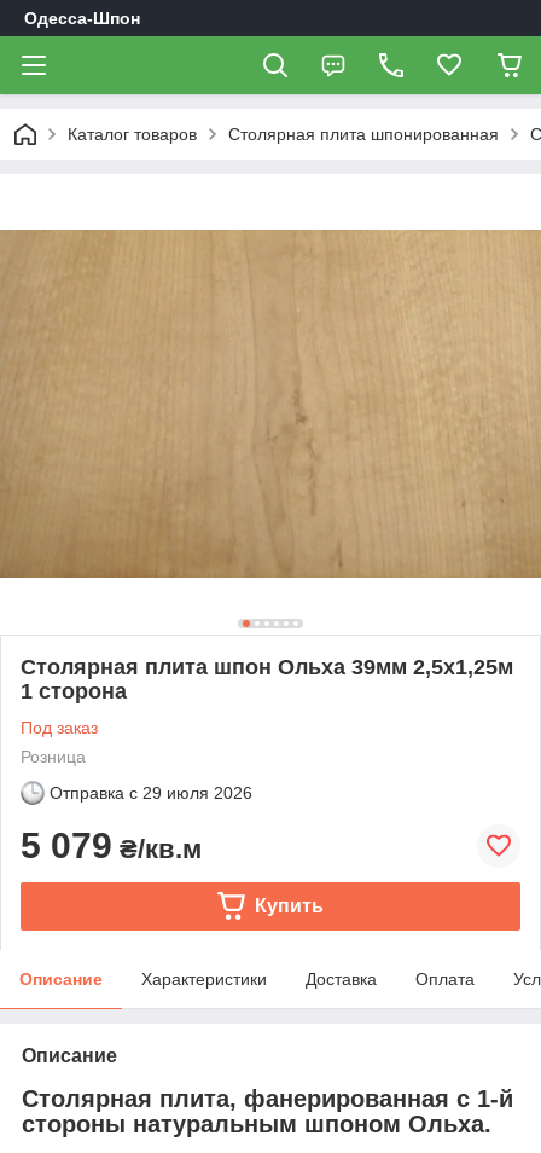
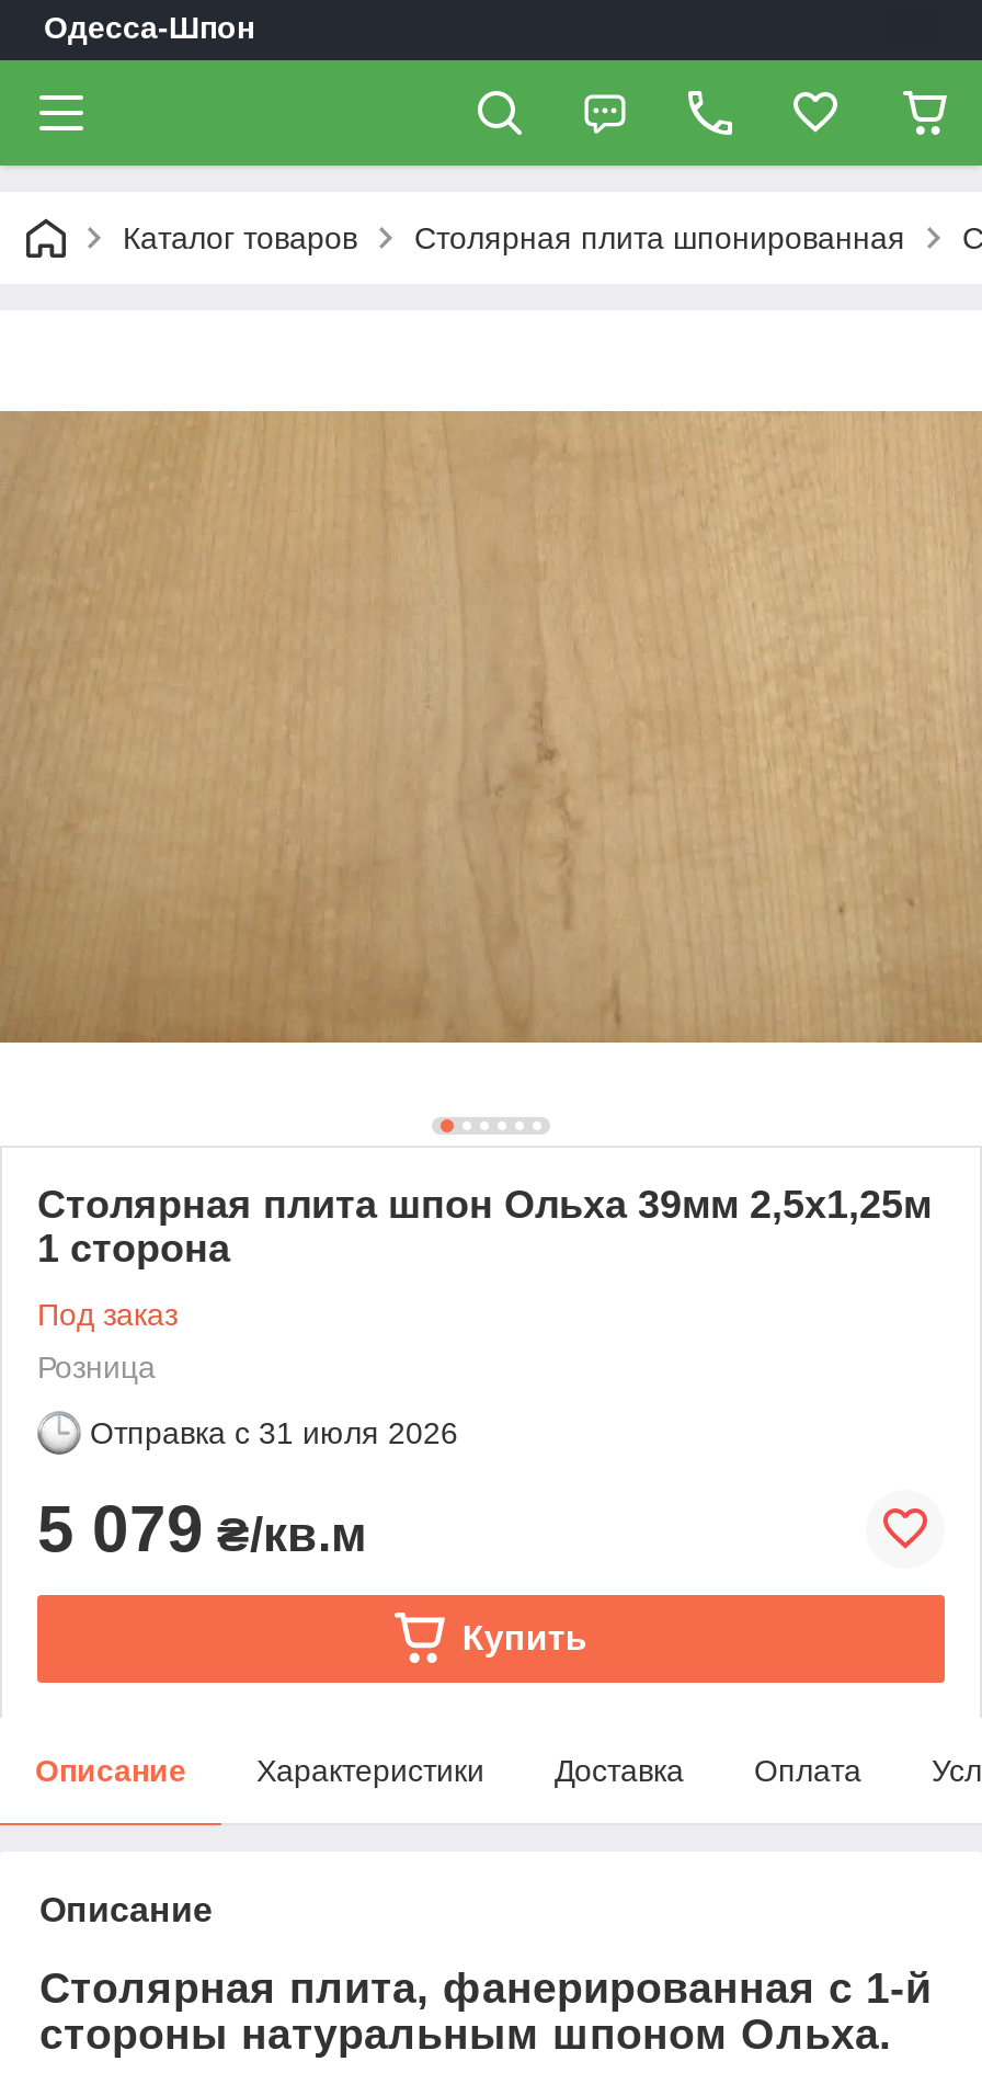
[50,783,252,802] Отправка с 29 июля 2026 -> [90,1415,458,1450] Отправка с 31 июля 2026

